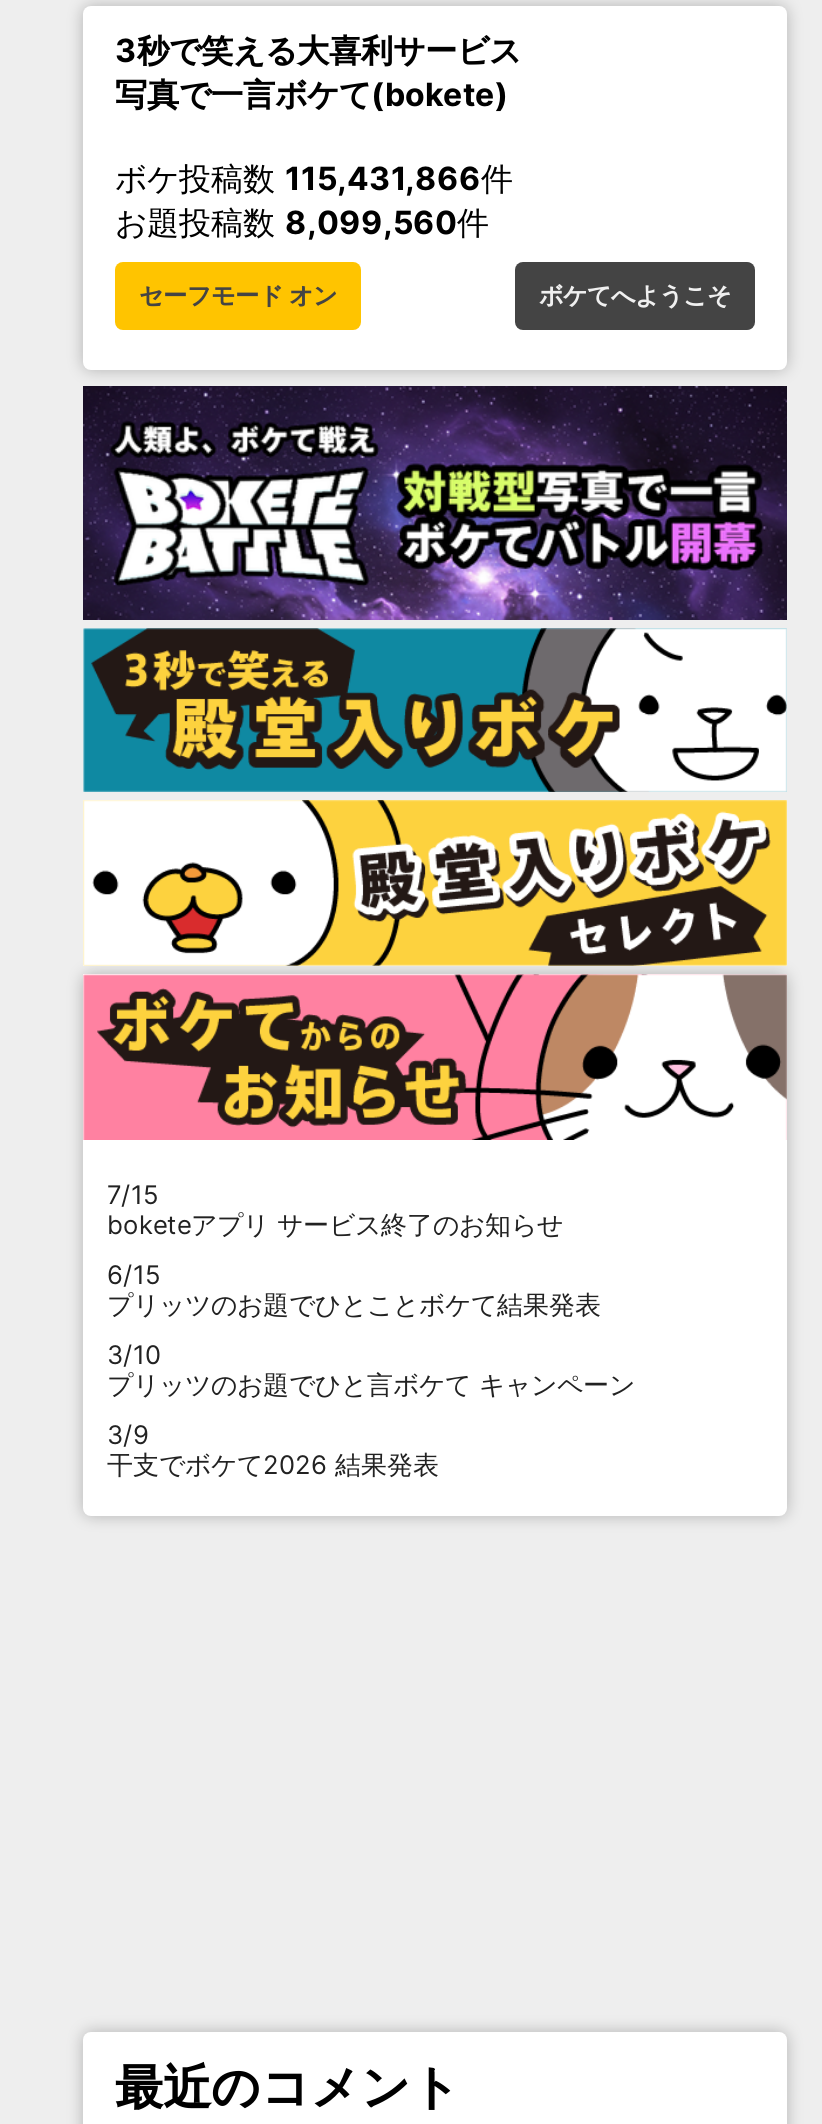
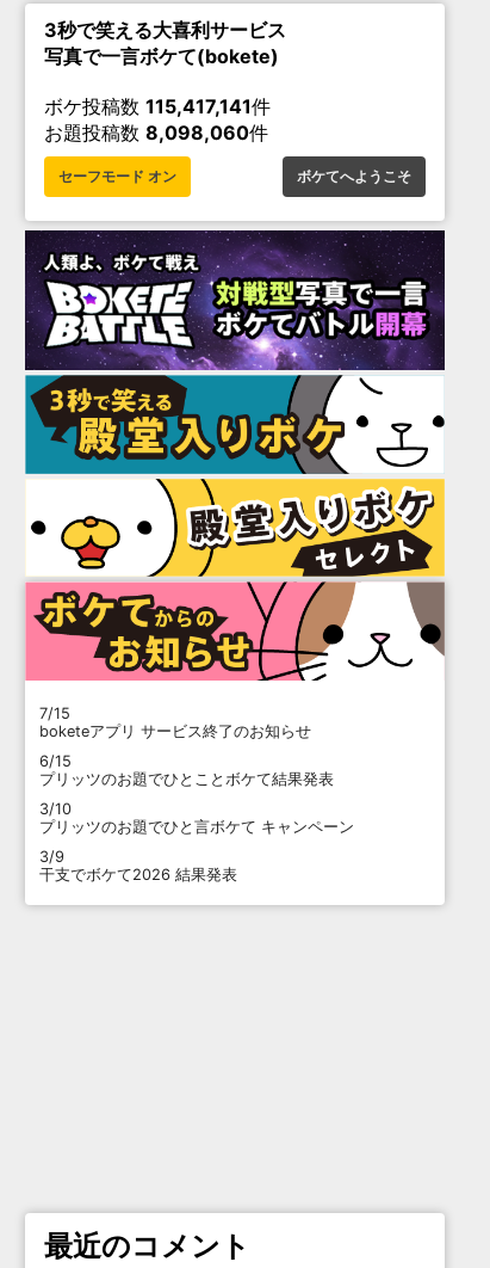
[115,157,513,197] ボケ投稿数115,431,866件 -> [44,94,271,118] ボケ投稿数115,417,141件
[115,201,489,241] お題投稿数8,099,560件 -> [44,120,268,144] お題投稿数8,098,060件

